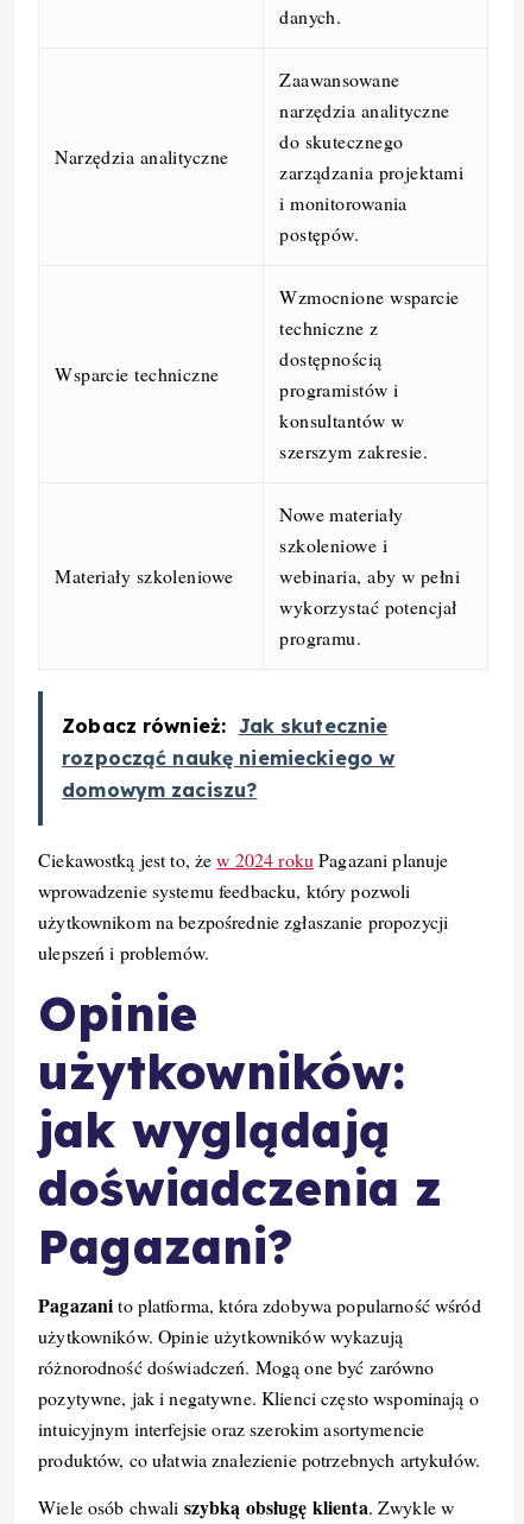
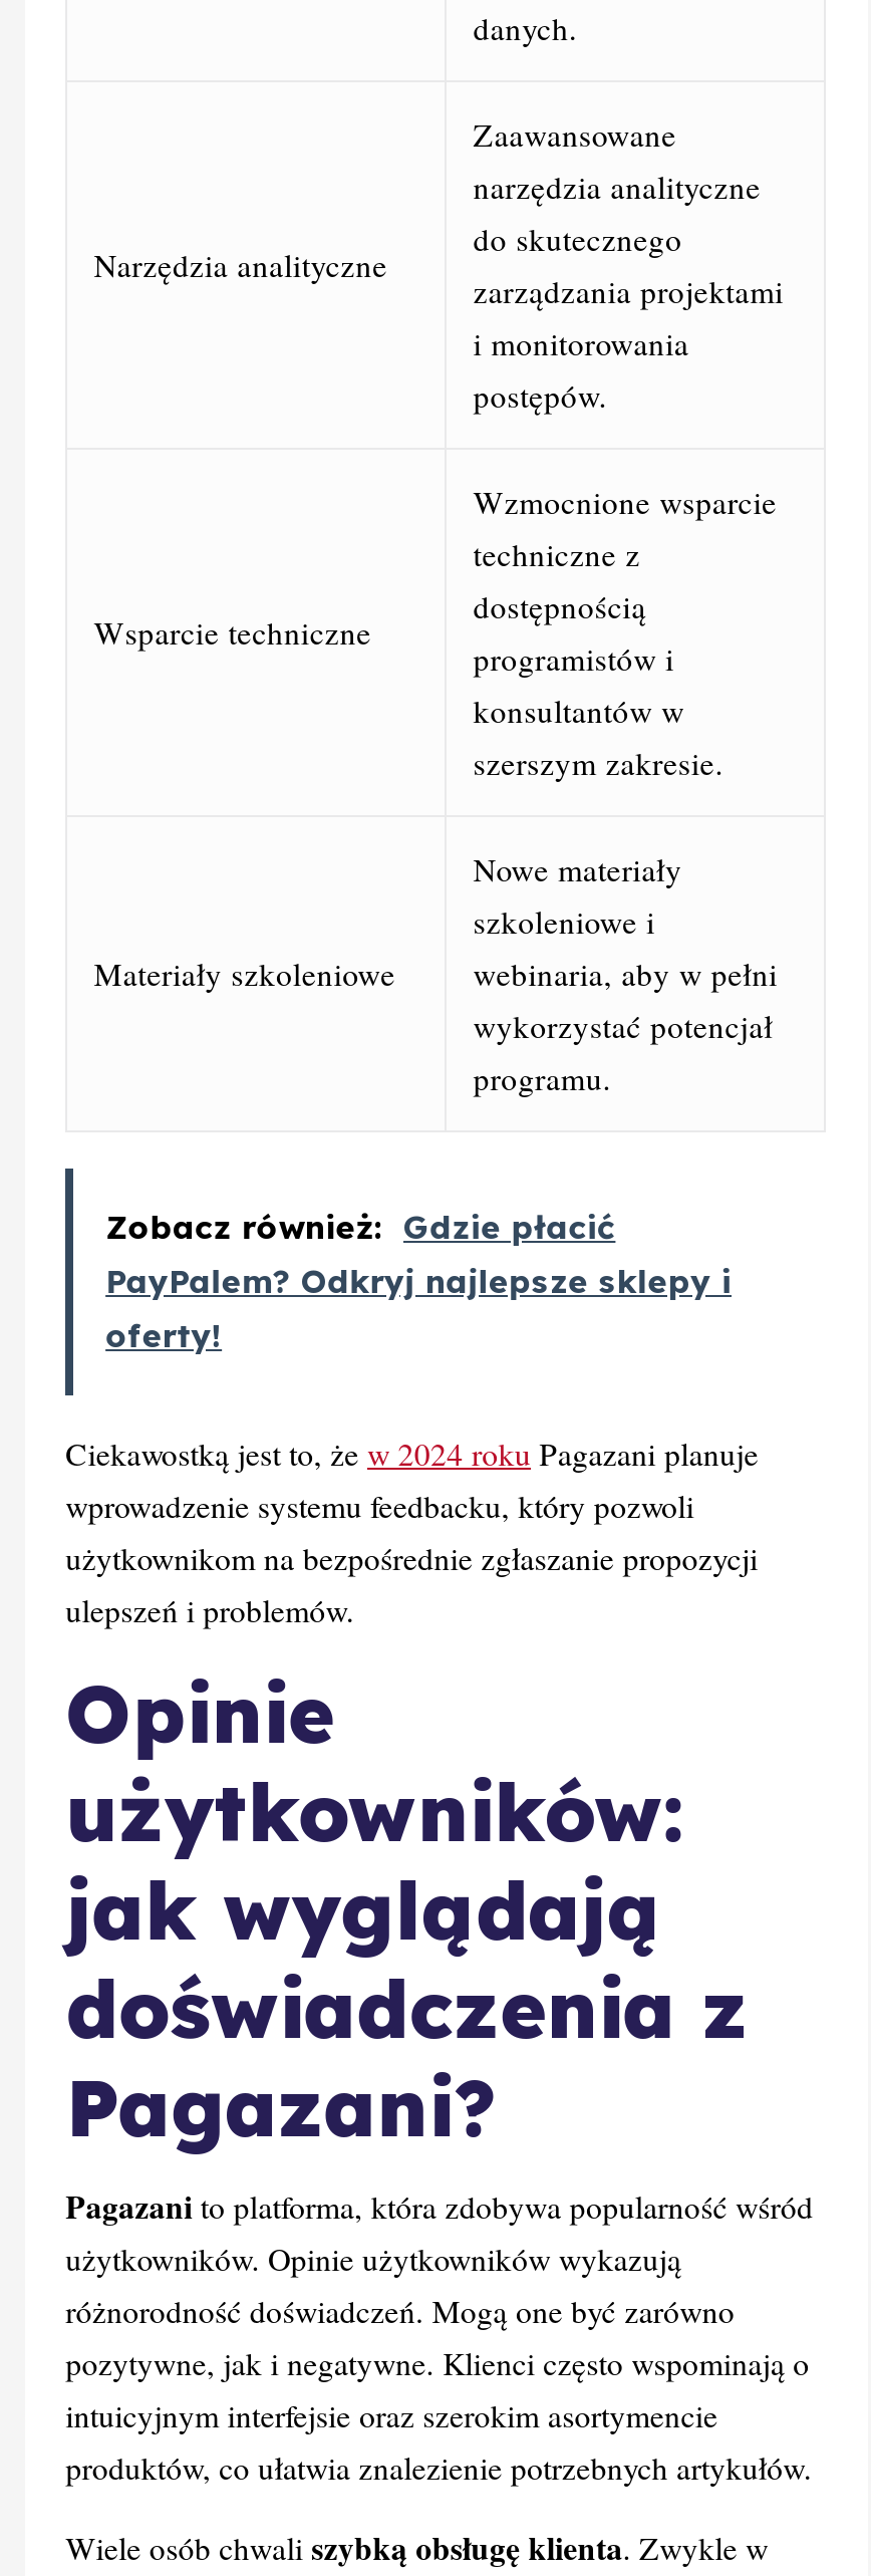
[62,714,395,802] Zobacz również: Jak skutecznie | rozpocząć naukę niemieckiego w | domowym zaciszu? -> [106,1206,732,1355] Zobacz również: Gdzie płacić | PayPalem? Odkryj najlepsze sklepy i | oferty!

